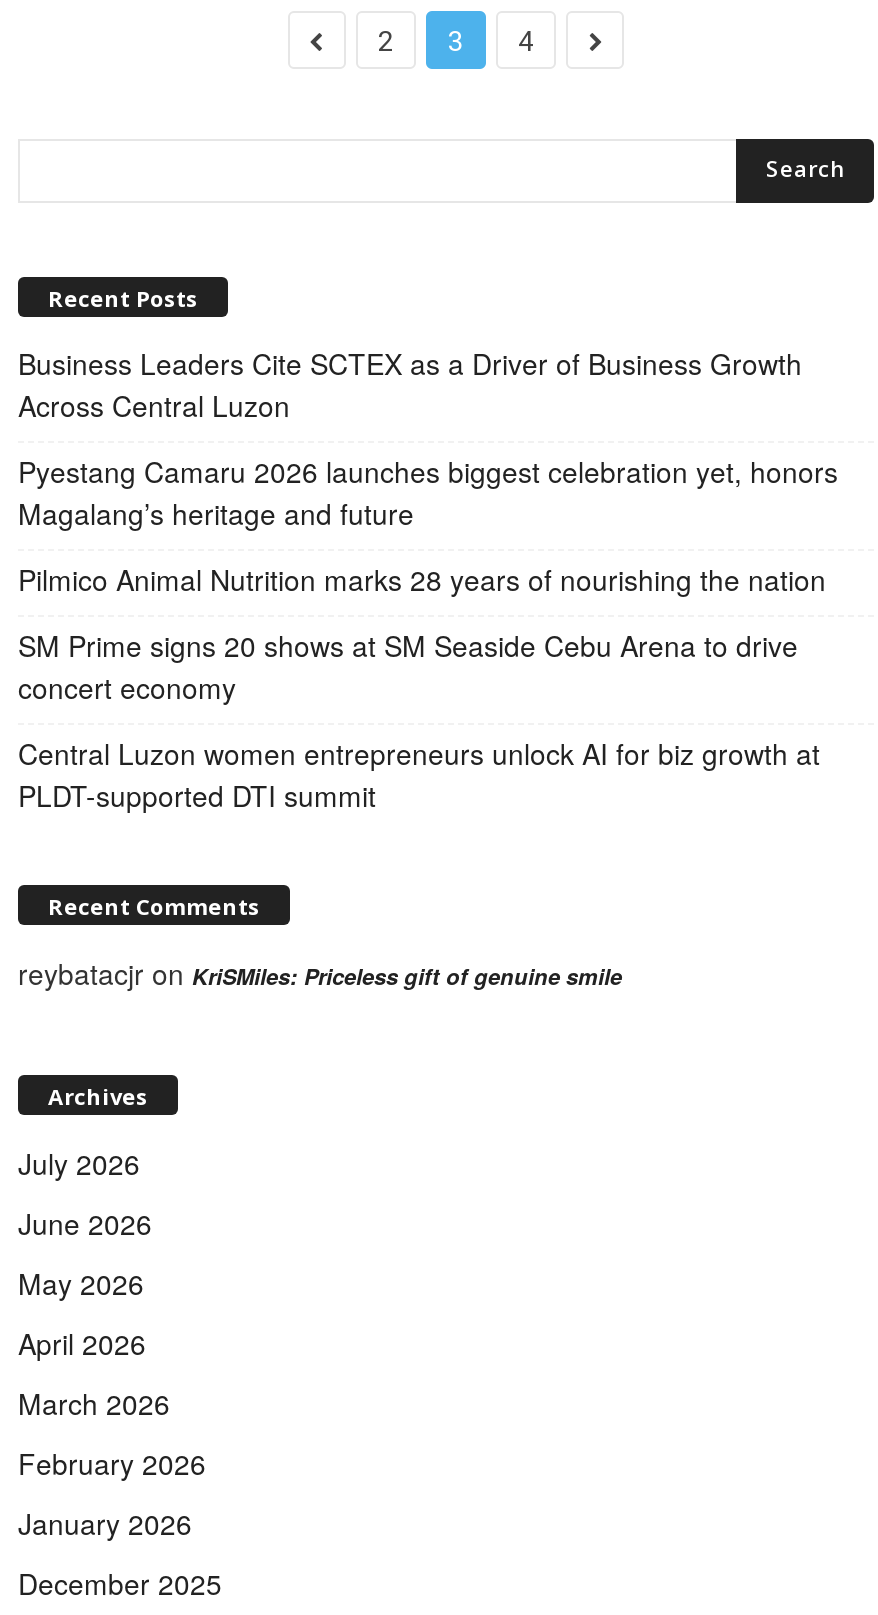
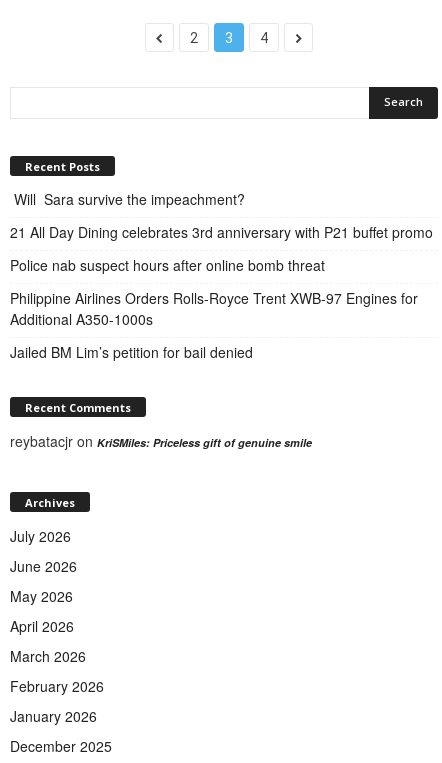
[18,343,802,425] Business Leaders Cite SCTEX as a Driver of Business Growth | Across Central Luzon -> [10,189,245,209] Will Sara survive the impeachment?
[18,451,838,533] Pyestang Camaru 2026 launches biggest celebration yet, honors | Magalang’s heritage and future -> [10,222,433,242] 21 All Day Dining celebrates 3rd anniversary with P21 buffet promo
[18,559,826,599] Pilmico Animal Nutrition marks 28 years of nourishing the nation -> [10,255,329,275] Police nab suspect hours after online bomb threat
[18,625,798,707] SM Prime signs 20 shows at SM Seaside Cebu Arena to drive | concert economy -> [10,288,418,329] Philippine Airlines Orders Rolls-Royce Trent XWB-97 Engines for | Additional A350-1000s
[18,733,820,815] Central Luzon women entrepreneurs unlock AI for biz growth at | PLDT-supported DTI summit -> [10,342,257,362] Jailed BM Lim’s petition for bail denied

